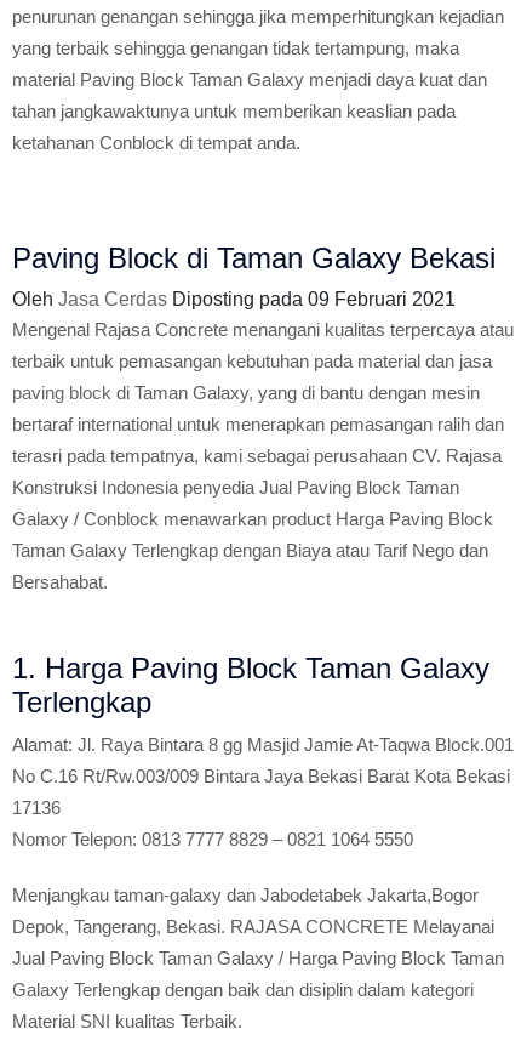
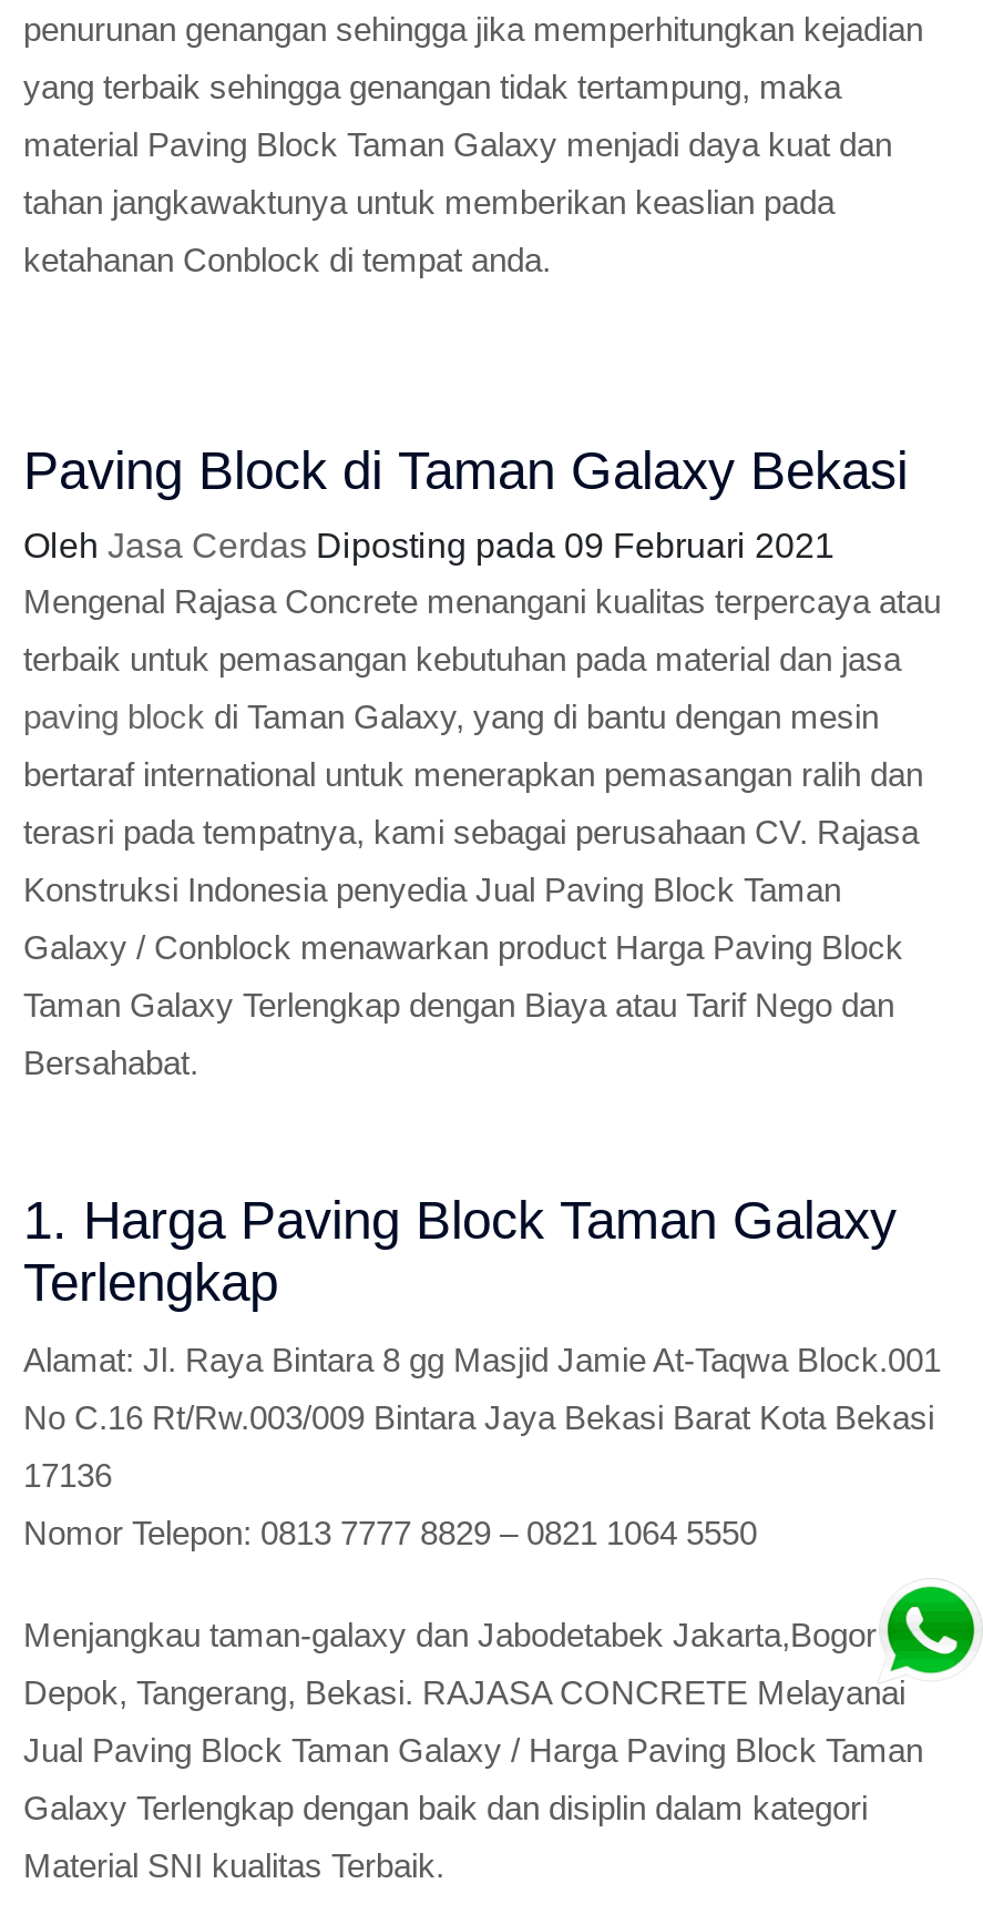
none -> [885,1582,976,1676] [image]

